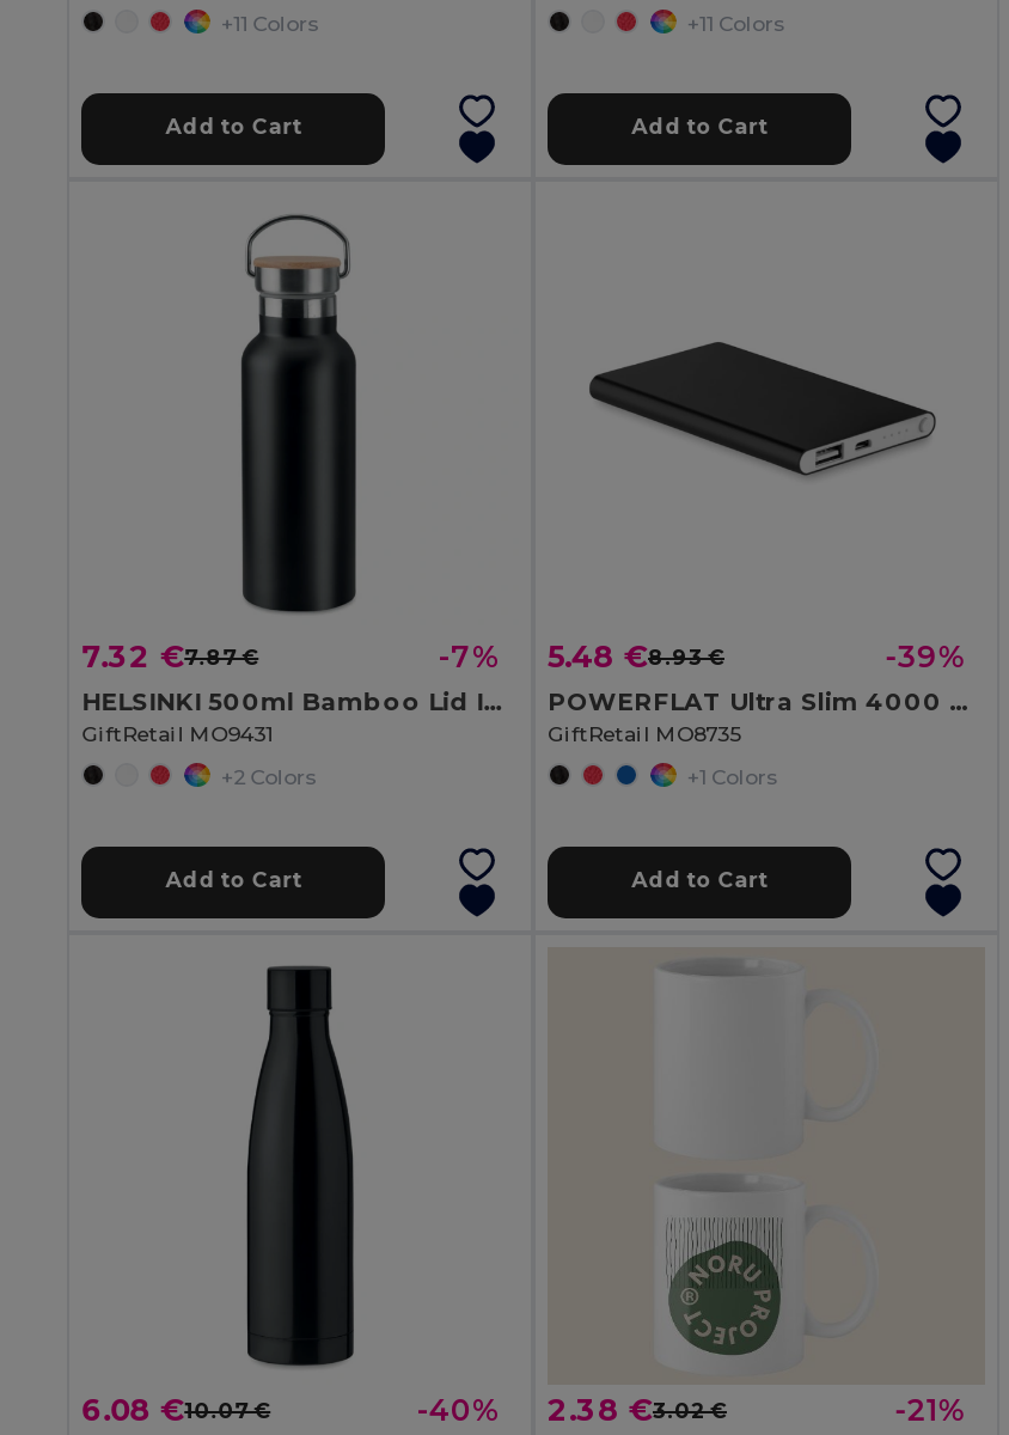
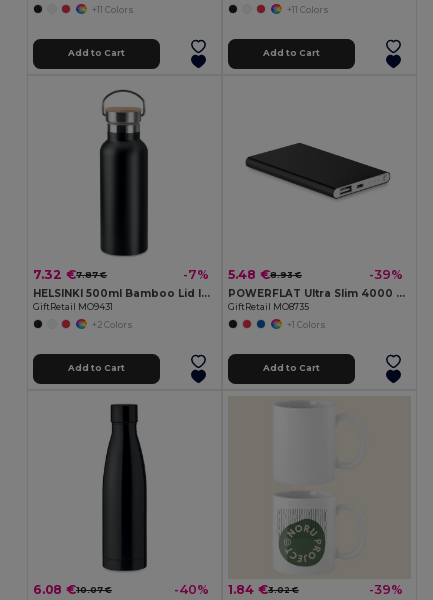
[417,1391,727,1428] -40% 2.38 €3.02 € -> [173,581,299,597] -40% 1.84 €3.02 €
[895,1392,967,1428] -21% -> [369,582,403,597] -39%

